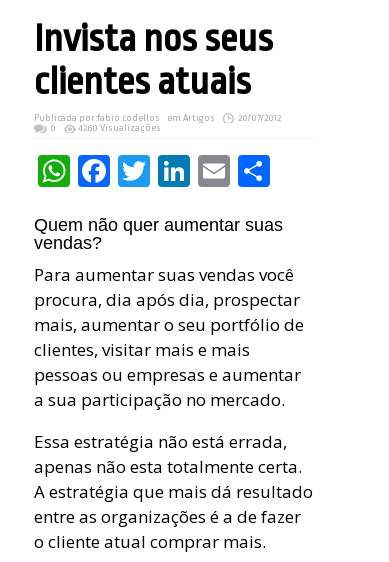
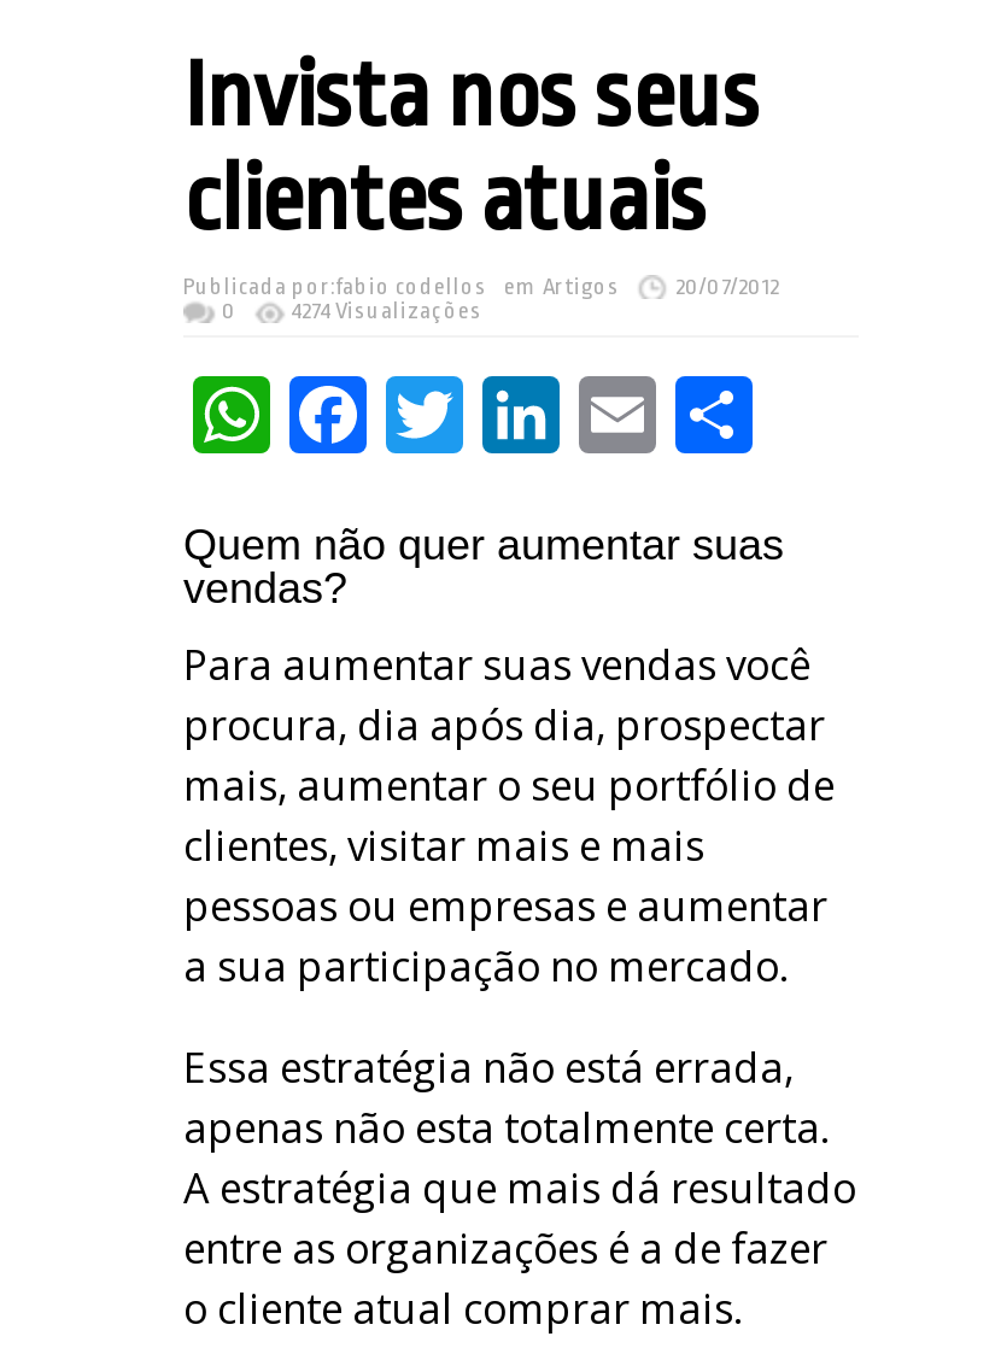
[79,123,161,133] 4260 Visualizações -> [292,299,482,323] 4274 Visualizações

